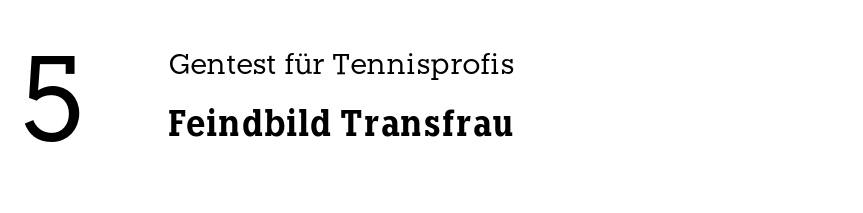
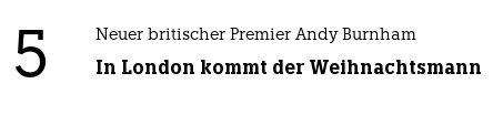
[168,53,514,83] Gentest für Tennisprofis -> [95,28,416,45] Neuer britischer Premier Andy Burnham
[168,103,514,147] Feindbild Transfrau -> [95,56,482,80] In London kommt der Weihnachtsmann

